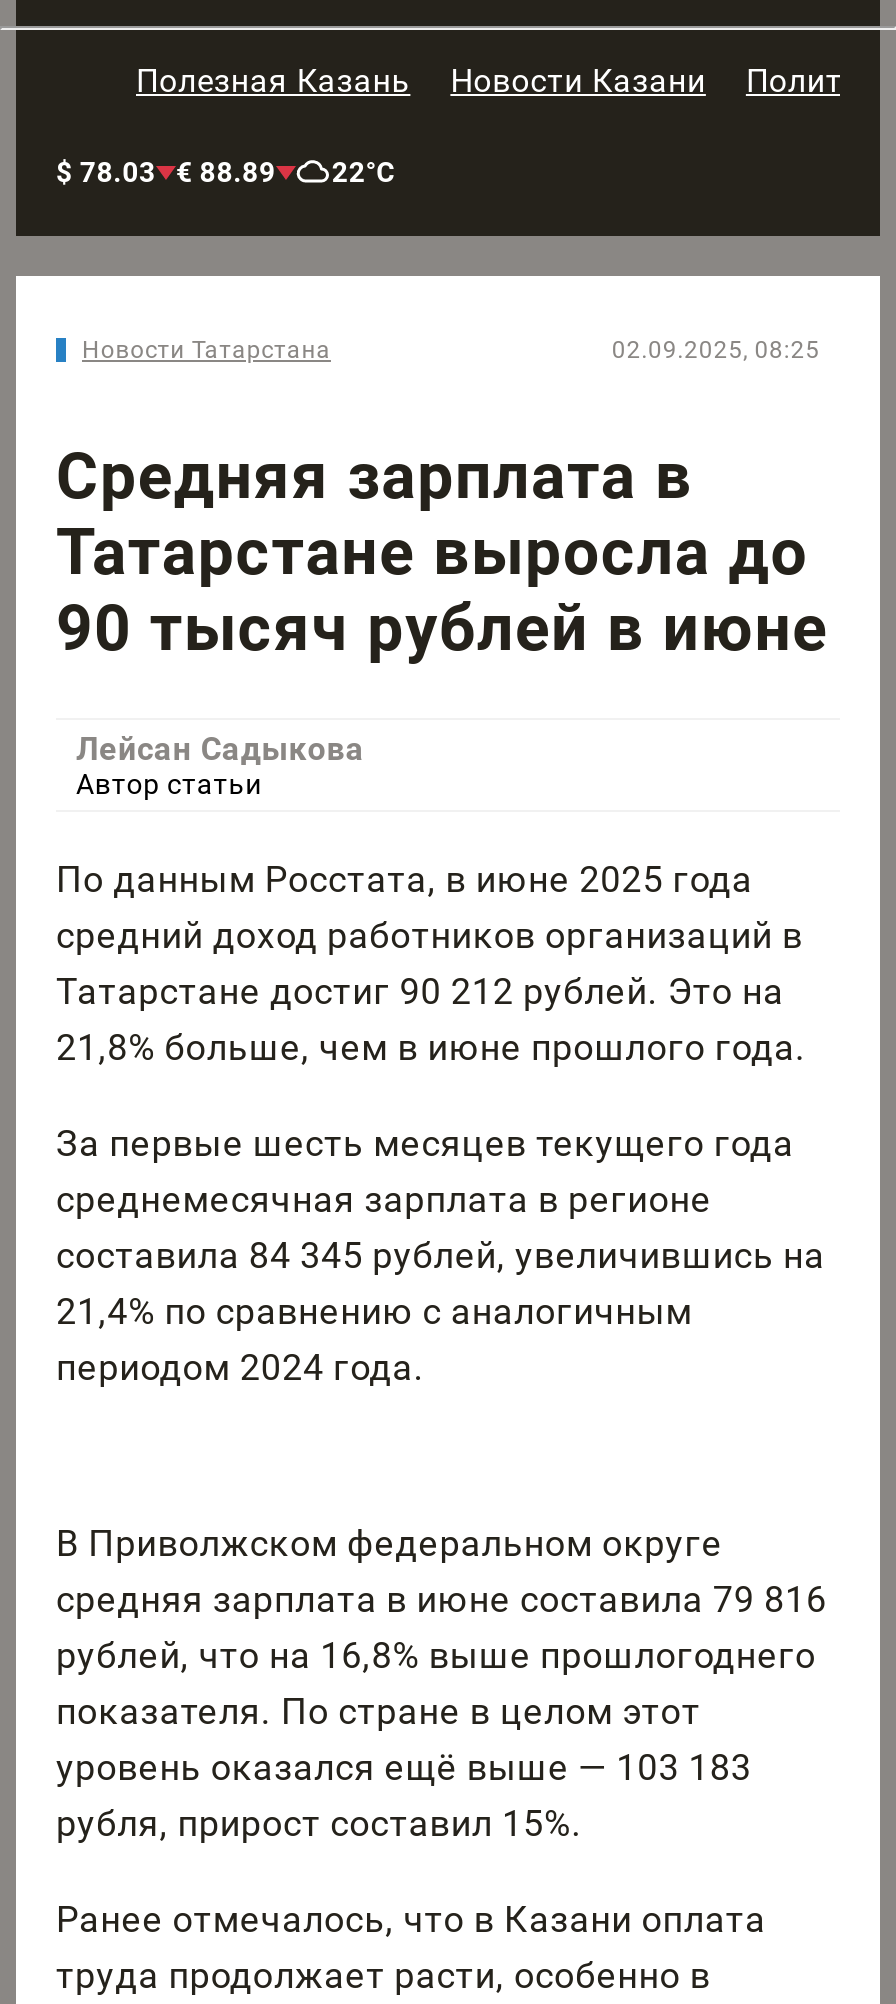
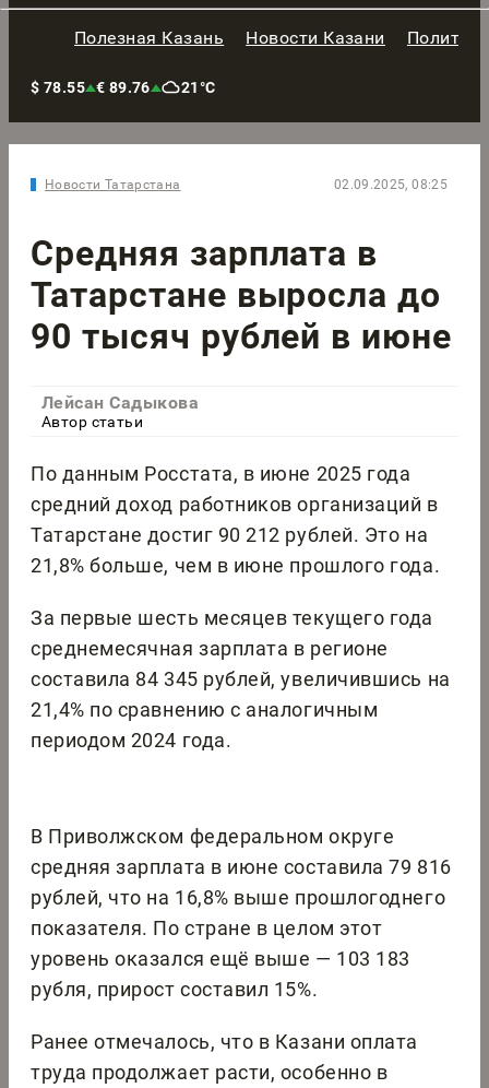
[56,156,395,188] $ 78.03 | € 88.89 | 22°C -> [31,79,216,96] $ 78.55 | € 89.76 | 21°C

